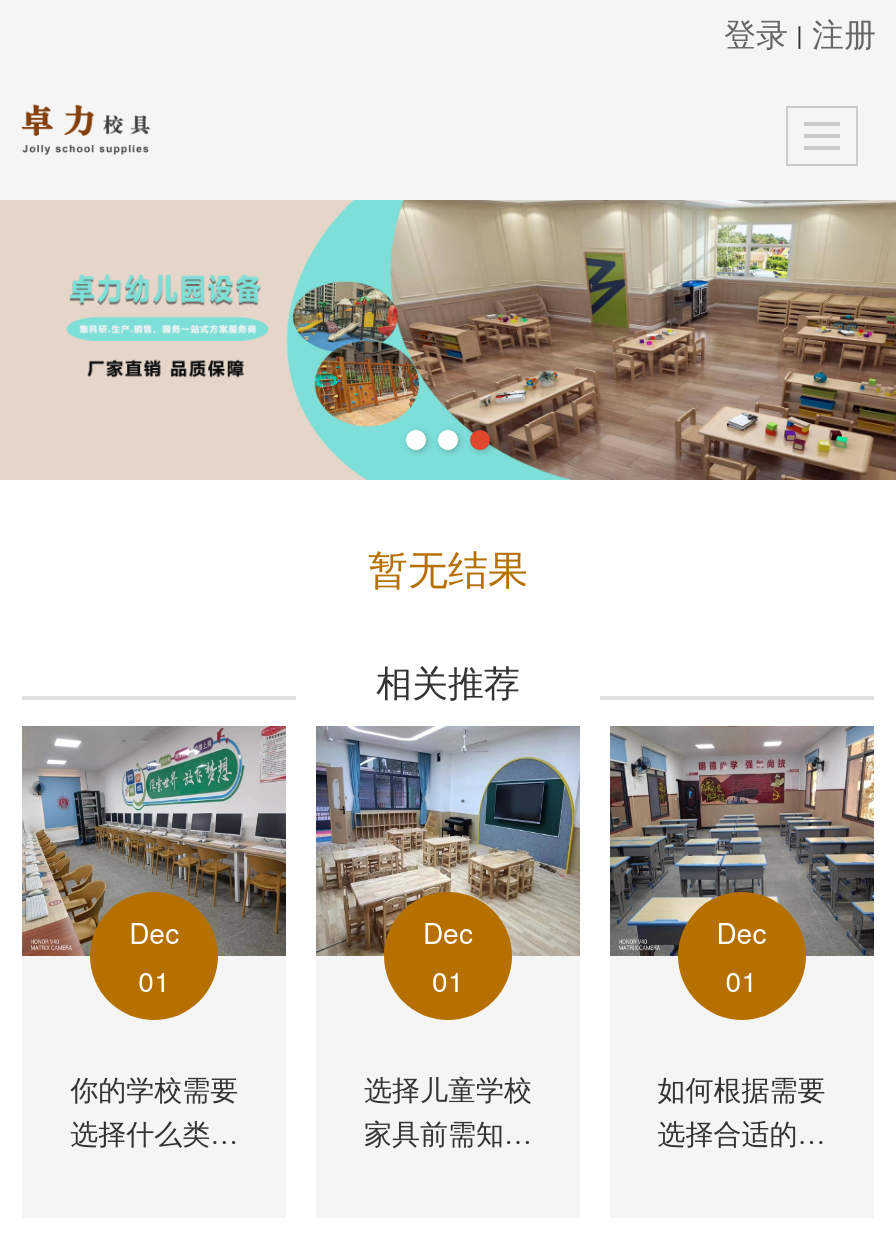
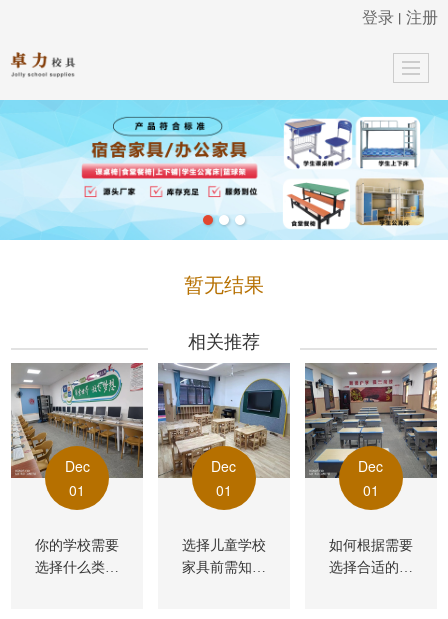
[6,198,890,482] [image] -> [3,99,445,240] [image]

